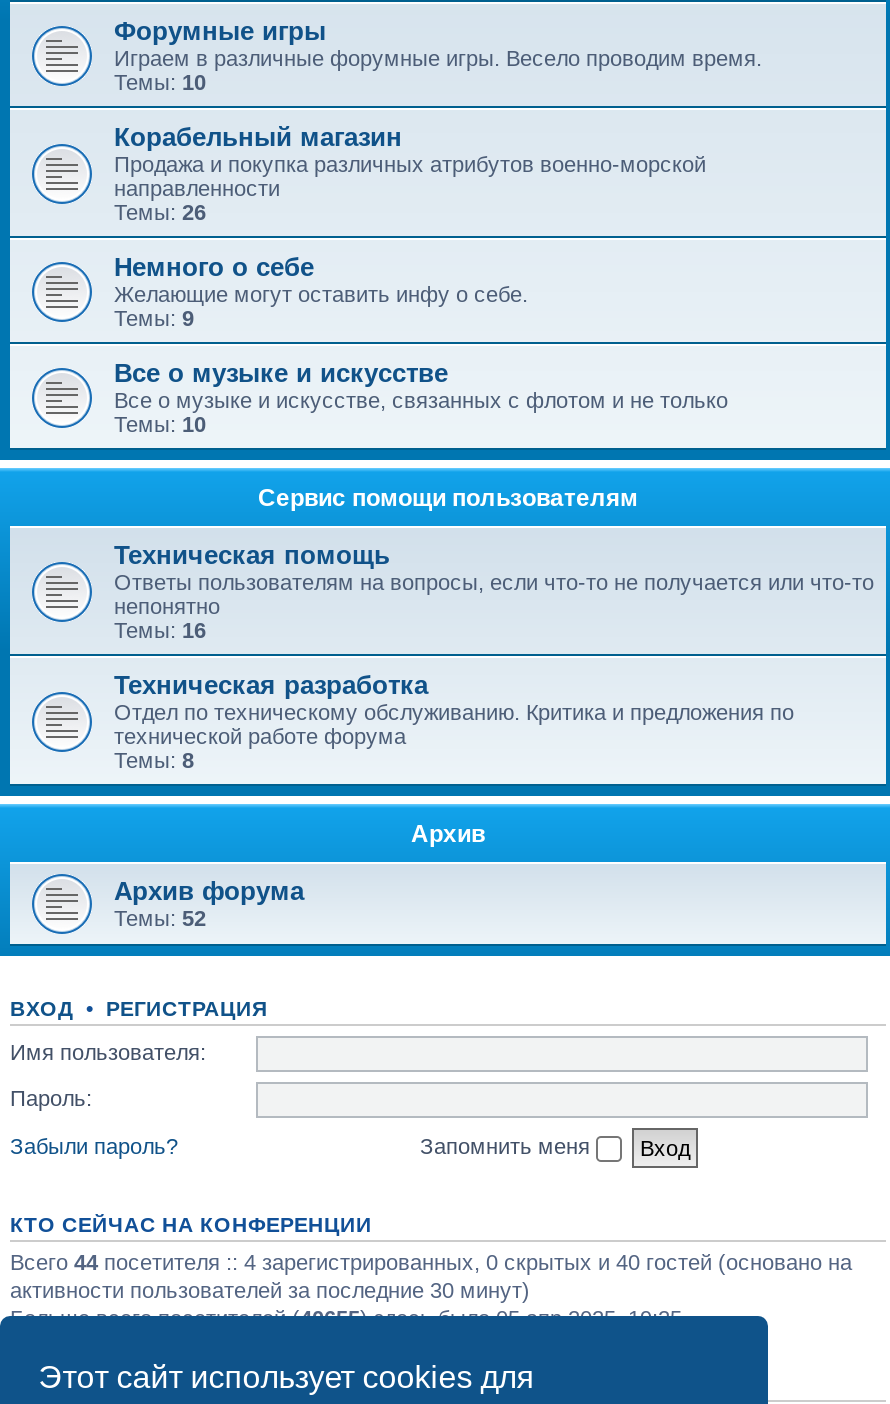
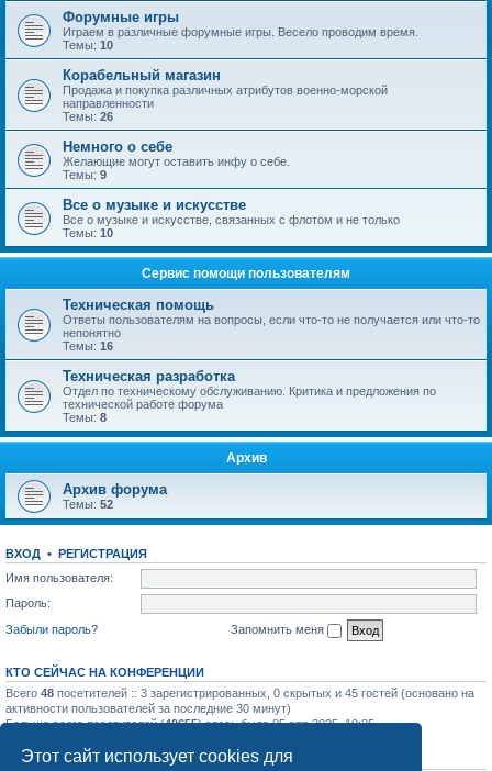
[10,1249,852,1273] Всего 44 посетителя :: 4 зарегистрированных, 0 скрытых и 40 гостей (основано на -> [5,686,474,699] Всего 48 посетителей :: 3 зарегистрированных, 0 скрытых и 45 гостей (основано на

